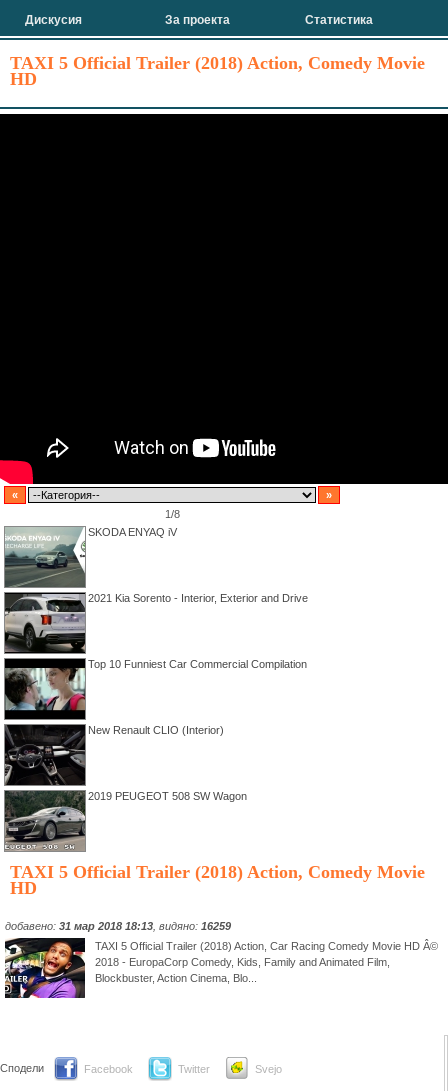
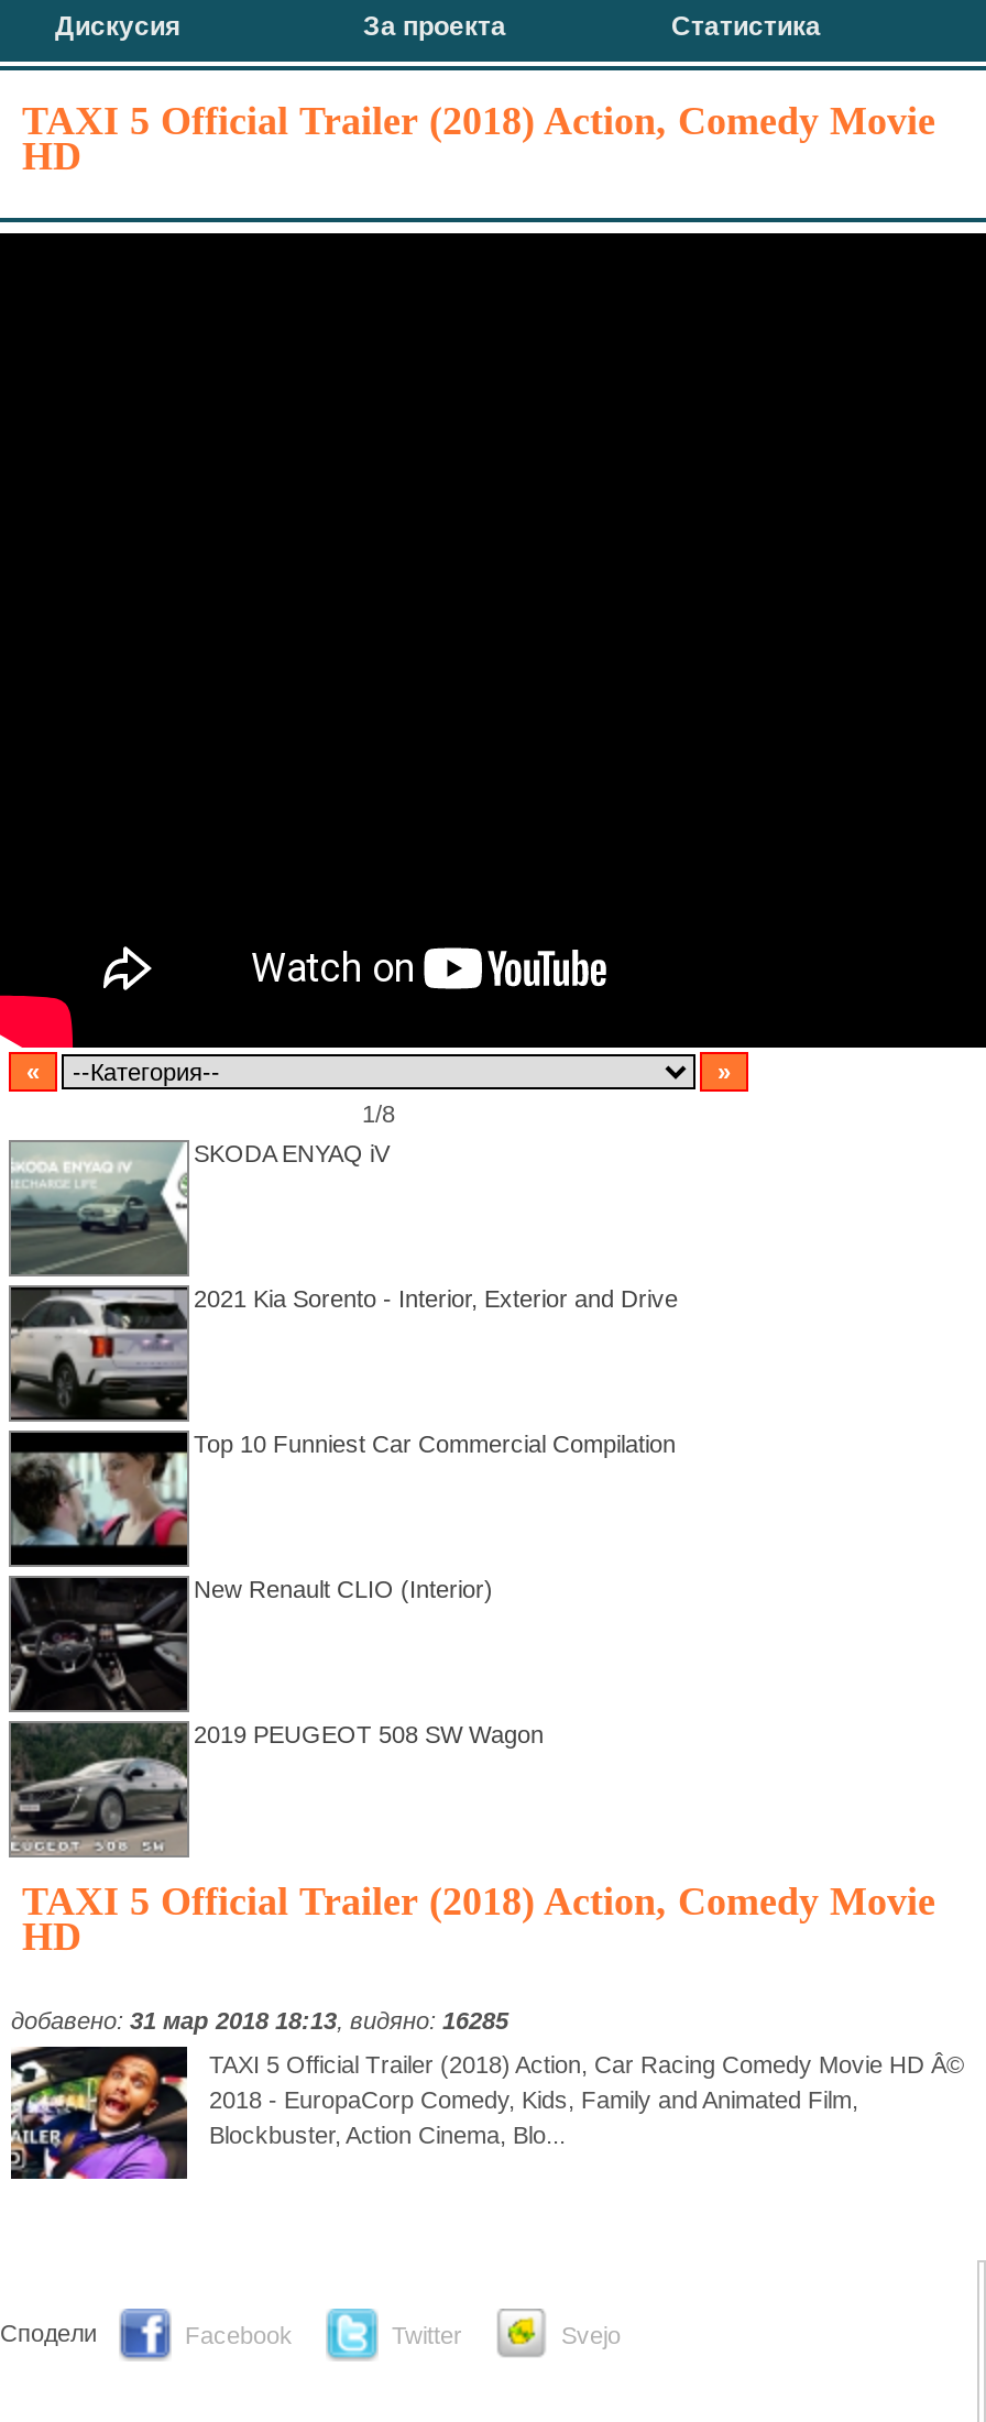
[5,920,231,932] добавено: 31 мар 2018 18:13, видяно: 16259 -> [11,2007,508,2034] добавено: 31 мар 2018 18:13, видяно: 16285

